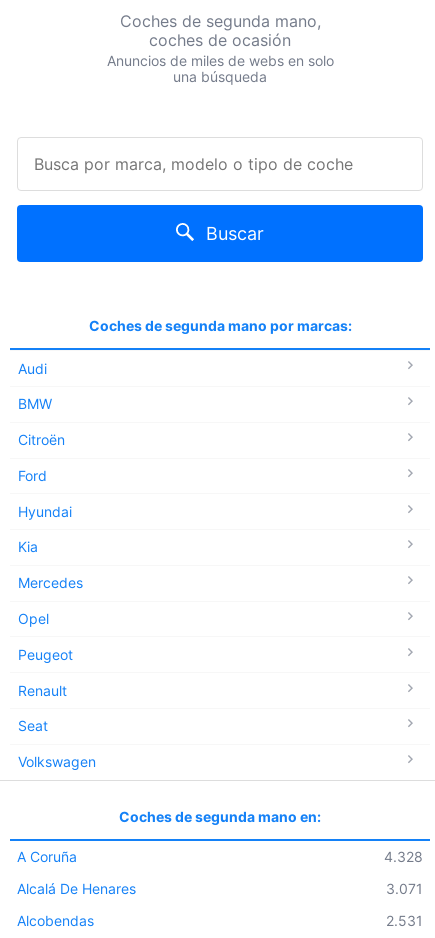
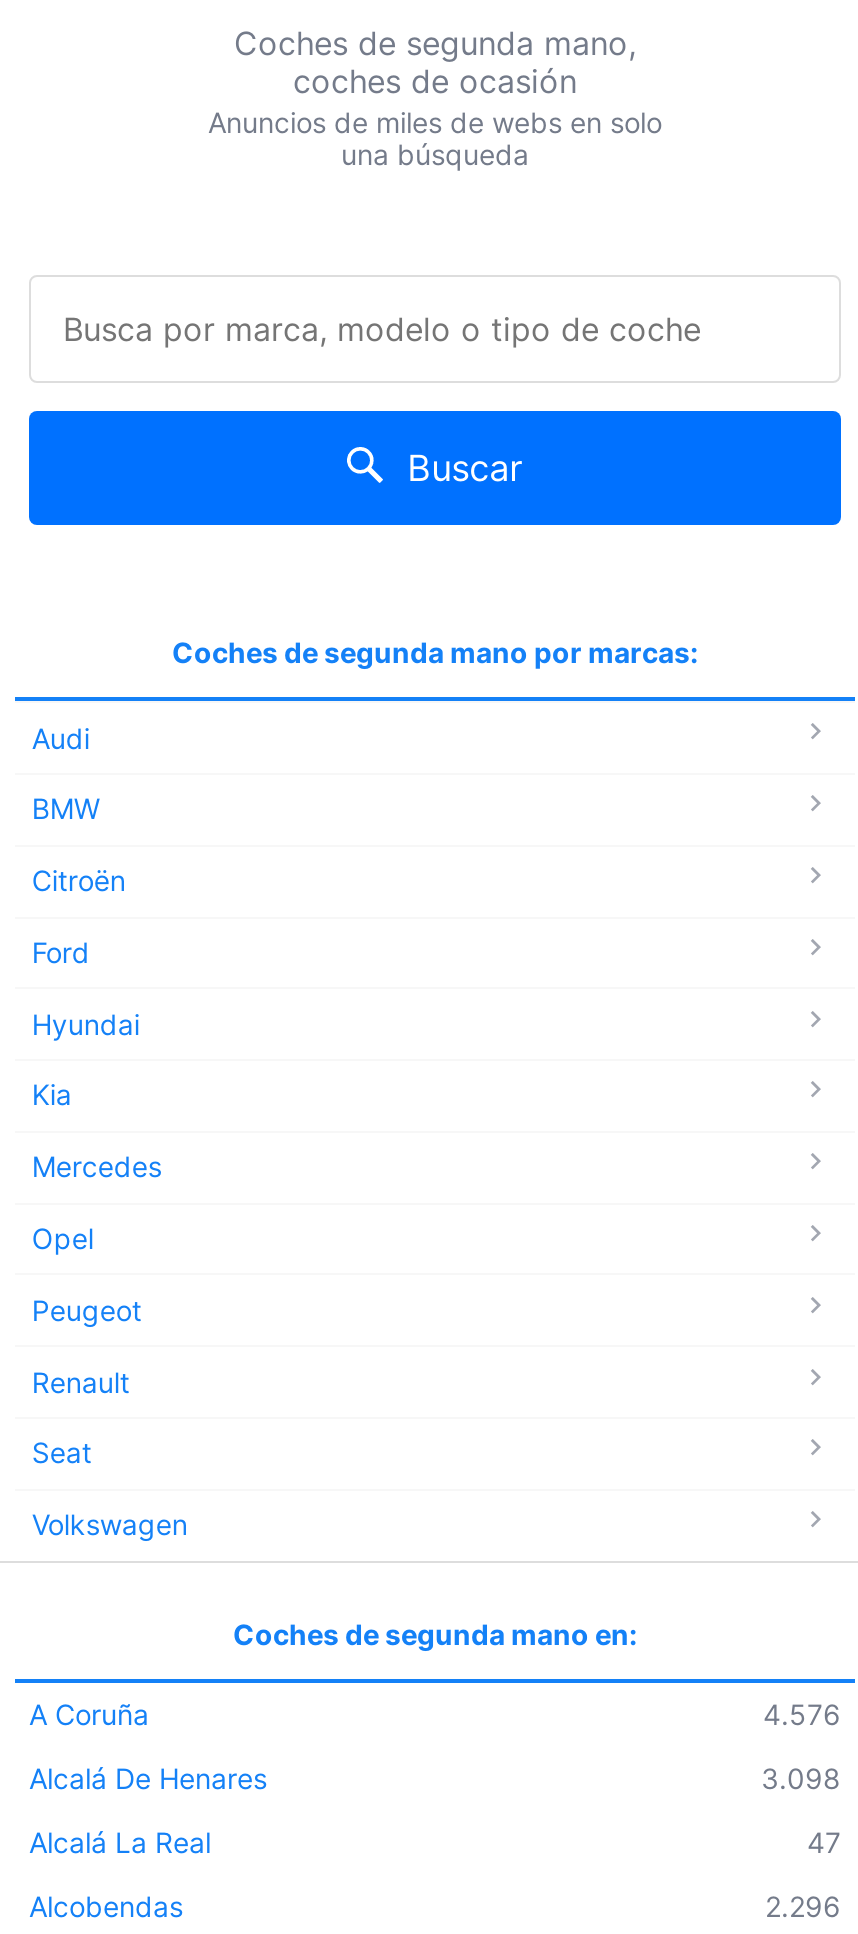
[384,848,423,865] 4.328 -> [763,1696,841,1730] 4.576
[386,880,423,897] 3.071 -> [29,1760,841,1858] 3.098 | Alcalá La Real | 47
[386,912,423,929] 2.531 -> [765,1888,841,1922] 2.296

